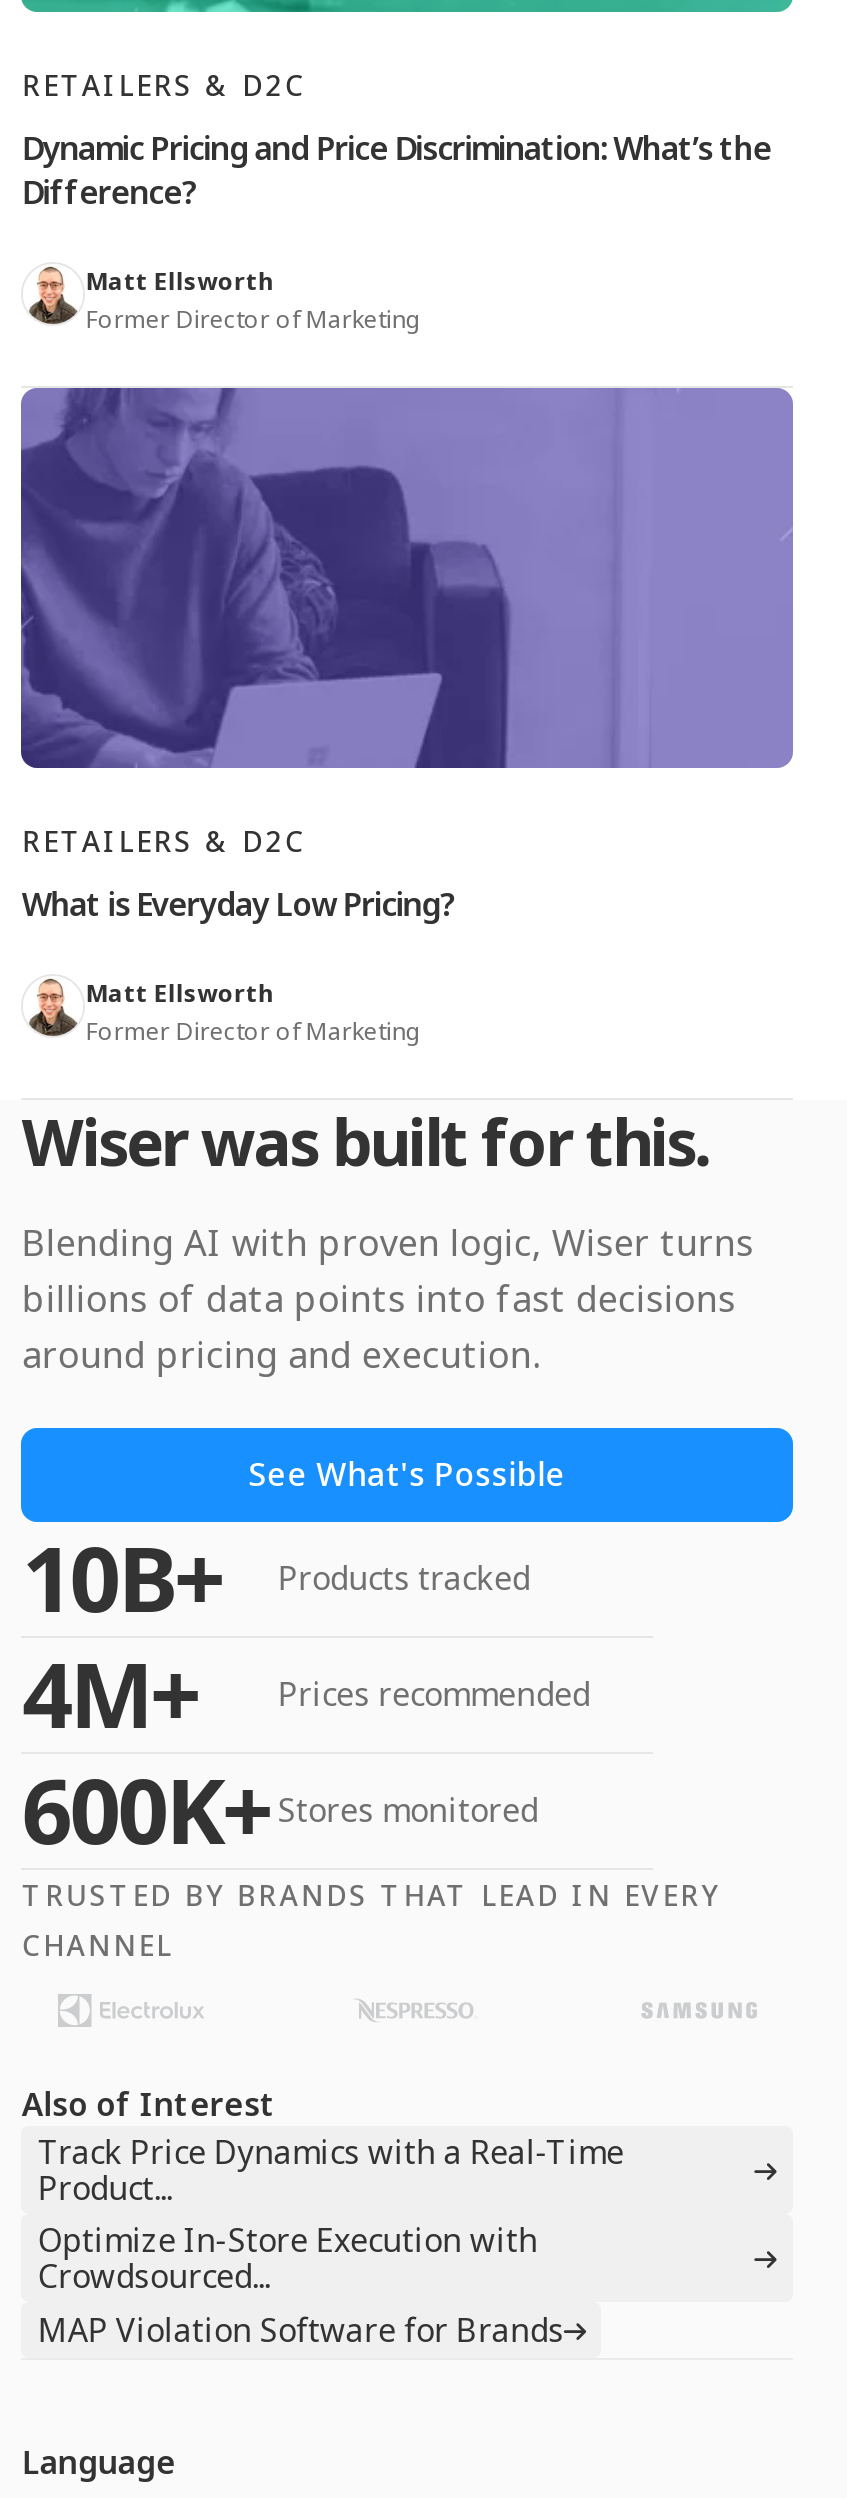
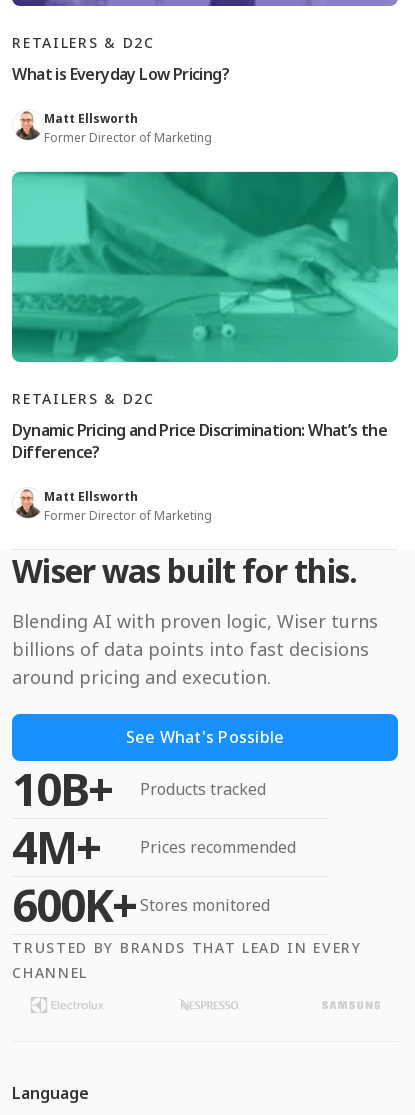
moved [22,126,771,214] -> [12,419,387,463]: Dynamic Pricing and Price Discrimination: What’s the | Difference?
[19,386,795,770] [image] -> [11,171,399,363] [image]
moved [22,882,455,926] -> [12,63,229,85]: What is Everyday Low Pricing?
[22,2082,624,2352] Also of Interest | Track Price Dynamics with a Real-Time | Product... | Optimize In-Store Execution with | Crowdsourced... | MAP Violation Software for Brands -> none

